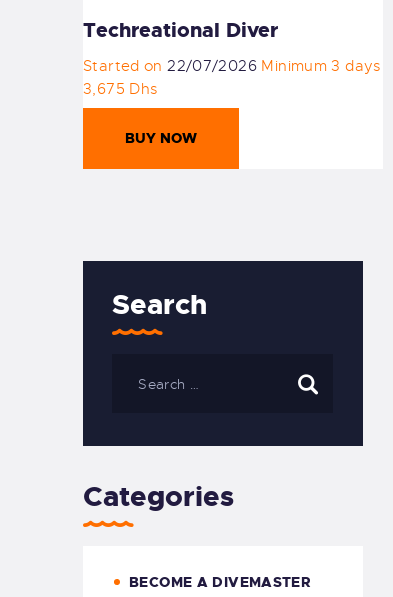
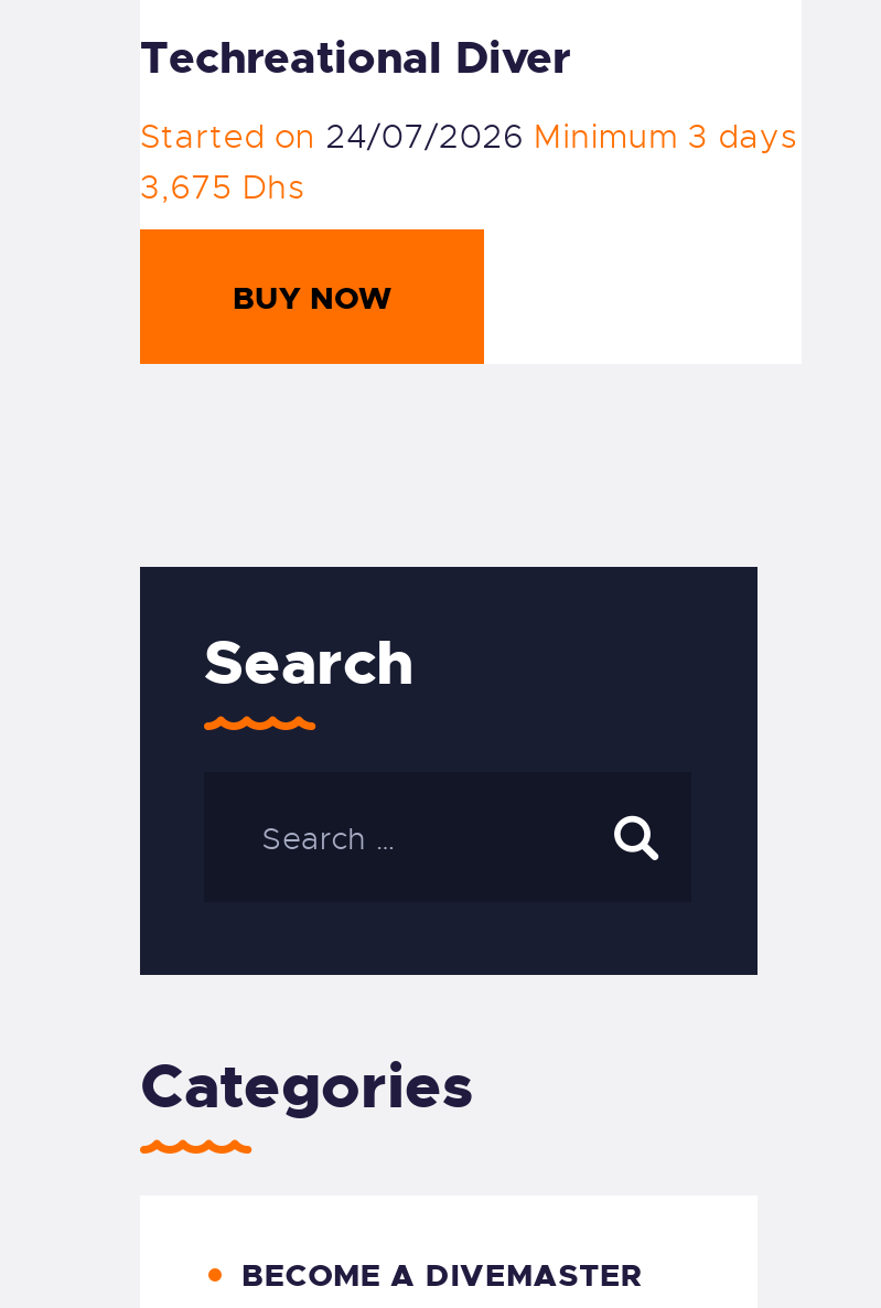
[83,57,381,75] Started on 22/07/2026 Minimum 3 days -> [140,117,797,157] Started on 24/07/2026 Minimum 3 days

